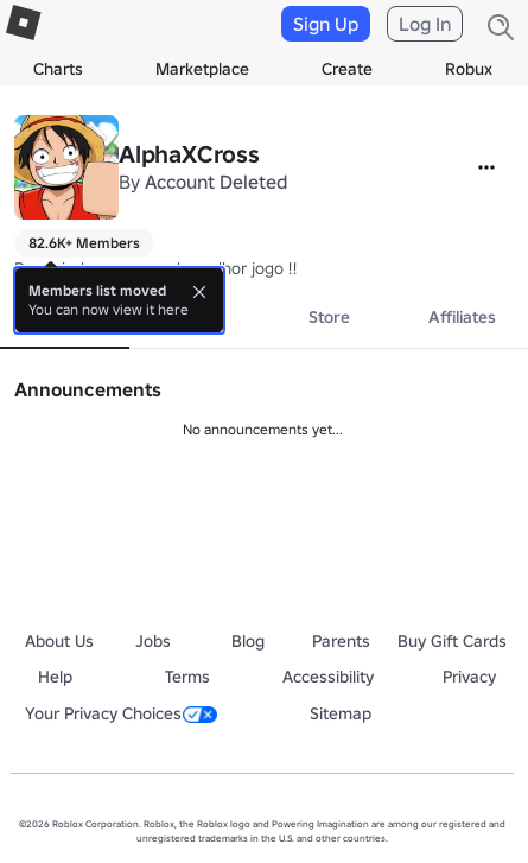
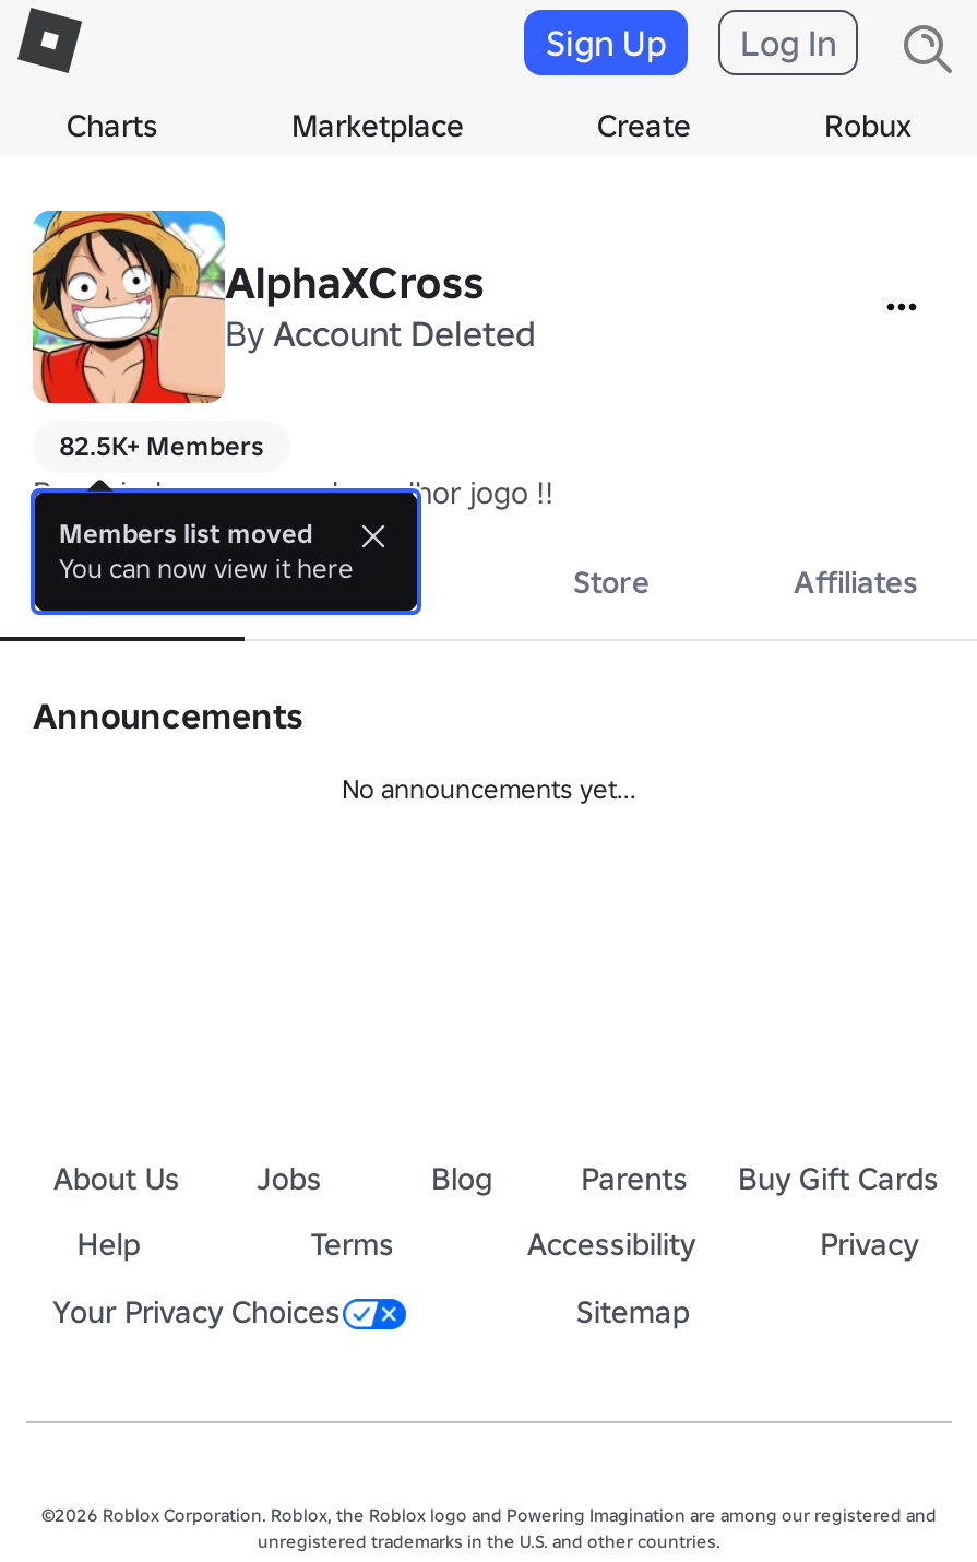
[28,234,140,252] 82.6K+ Members -> [59,429,264,462] 82.5K+ Members

